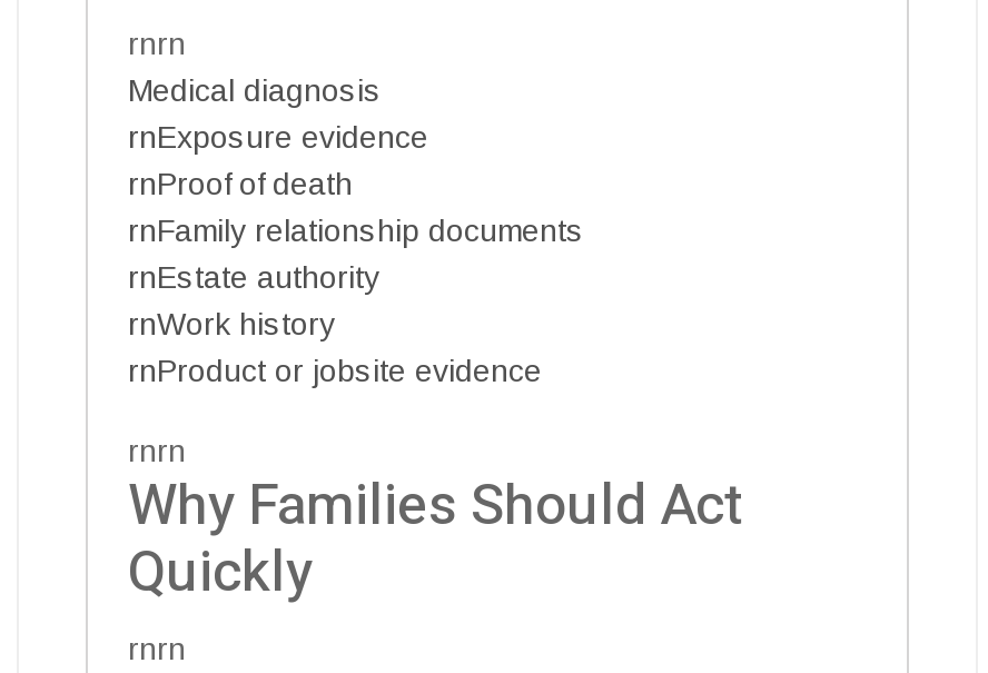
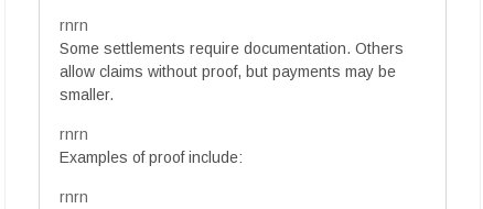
[128,72,584,388] Medical diagnosis | rnExposure evidence | rnProof of death | rnFamily relationship documents | rnEstate authority | rnWork history | rnProduct or jobsite evidence -> [60,39,404,103] Some settlements require documentation. Others | allow claims without proof, but payments may be | smaller.
[128,465,744,614] Why Families Should Act | Quickly -> [60,148,243,166] Examples of proof include:

